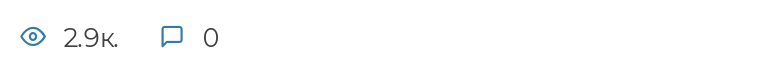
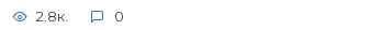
[63,23,119,53] 2.9к. -> [36,9,68,25] 2.8к.

